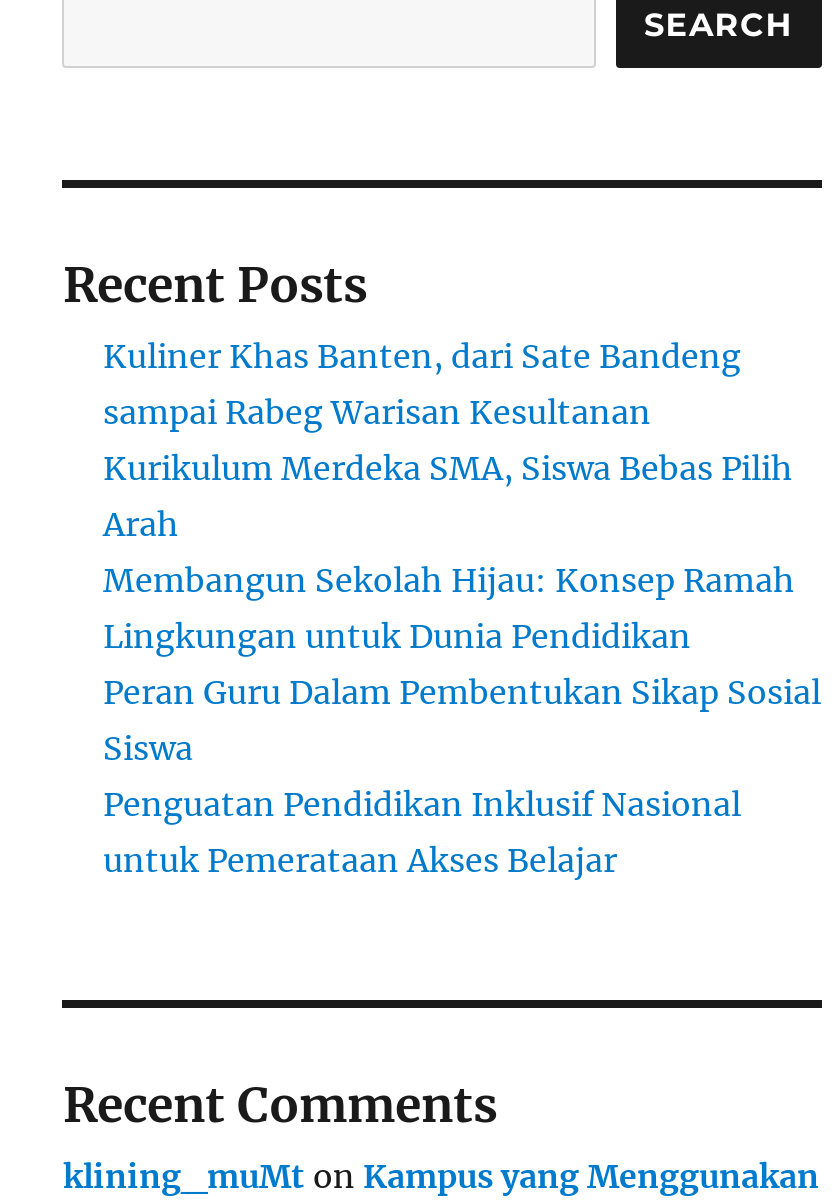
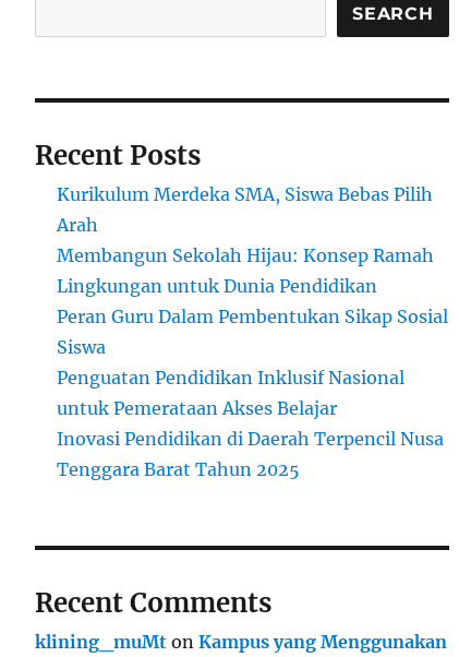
[103,335,741,431] Kuliner Khas Banten, dari Sate Bandeng | sampai Rabeg Warisan Kesultanan -> none
moved [103,447,821,879] -> [57,183,449,419]: Kurikulum Merdeka SMA, Siswa Bebas Pilih | Arah | Membangun Sekolah Hijau: Konsep Ramah | Lingkungan untuk Dunia Pendidikan | Peran Guru Dalam Pembentukan Sikap Sosial | Siswa | Penguatan Pendidikan Inklusif Nasional | untuk Pemerataan Akses Belajar
none -> [57,427,444,480] Inovasi Pendidikan di Daerah Terpencil Nusa | Tenggara Barat Tahun 2025

